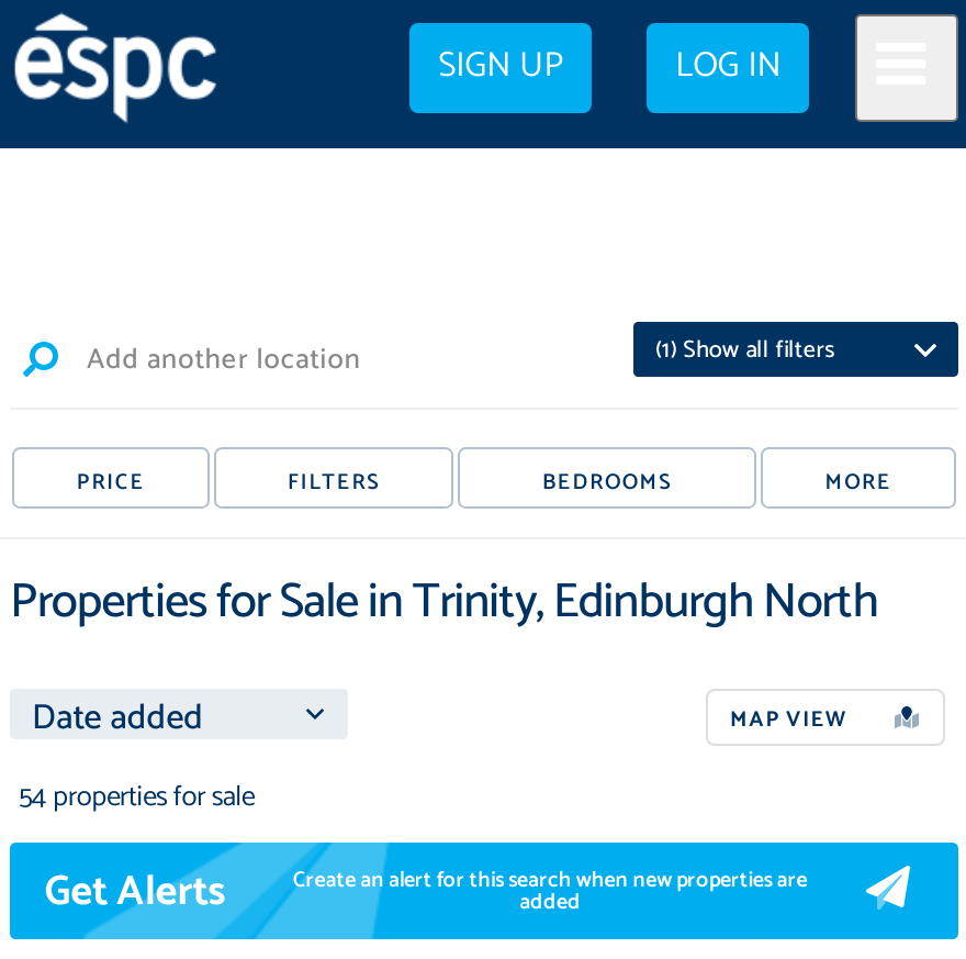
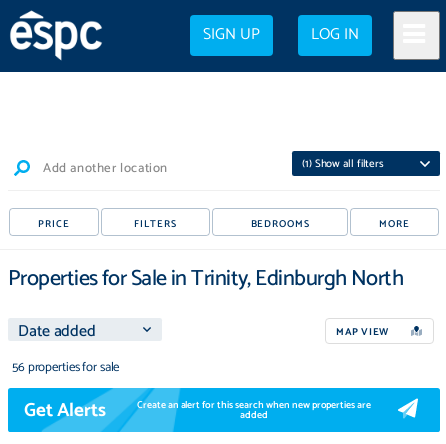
[19,774,254,821] 54 properties for sale -> [12,357,119,378] 56 properties for sale

